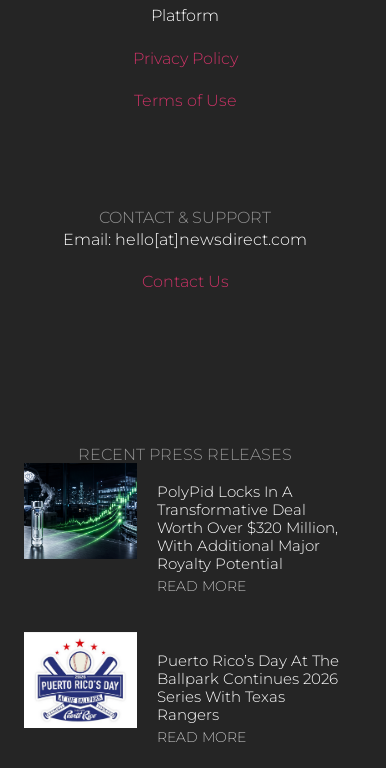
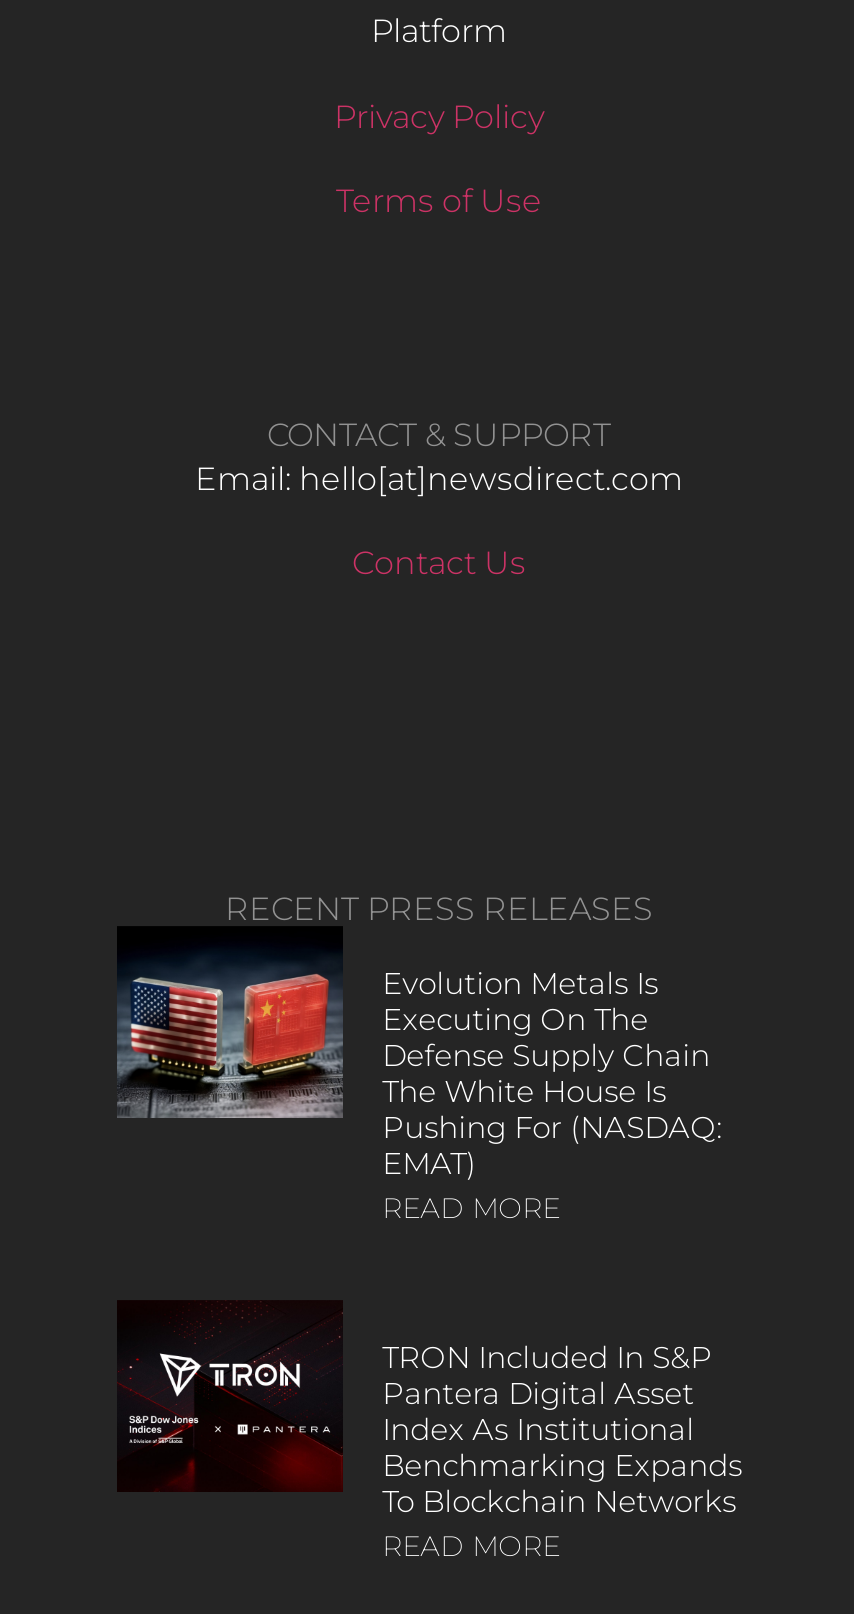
[23,470,338,573] [image] | PolyPid Locks In A | Transformative Deal | Worth Over $320 Million, | With Additional Major | Royalty Potential -> [115,928,722,1183] [image] | Evolution Metals Is | Executing On The | Defense Supply Chain | The White House Is | Pushing For (NASDAQ: | EMAT)
[23,631,339,729] [image] | Puerto Rico’s Day At The | Ballpark Continues 2026 | Series With Texas | Rangers -> [115,1300,742,1521] [image] | TRON Included In S&P | Pantera Digital Asset | Index As Institutional | Benchmarking Expands | To Blockchain Networks

